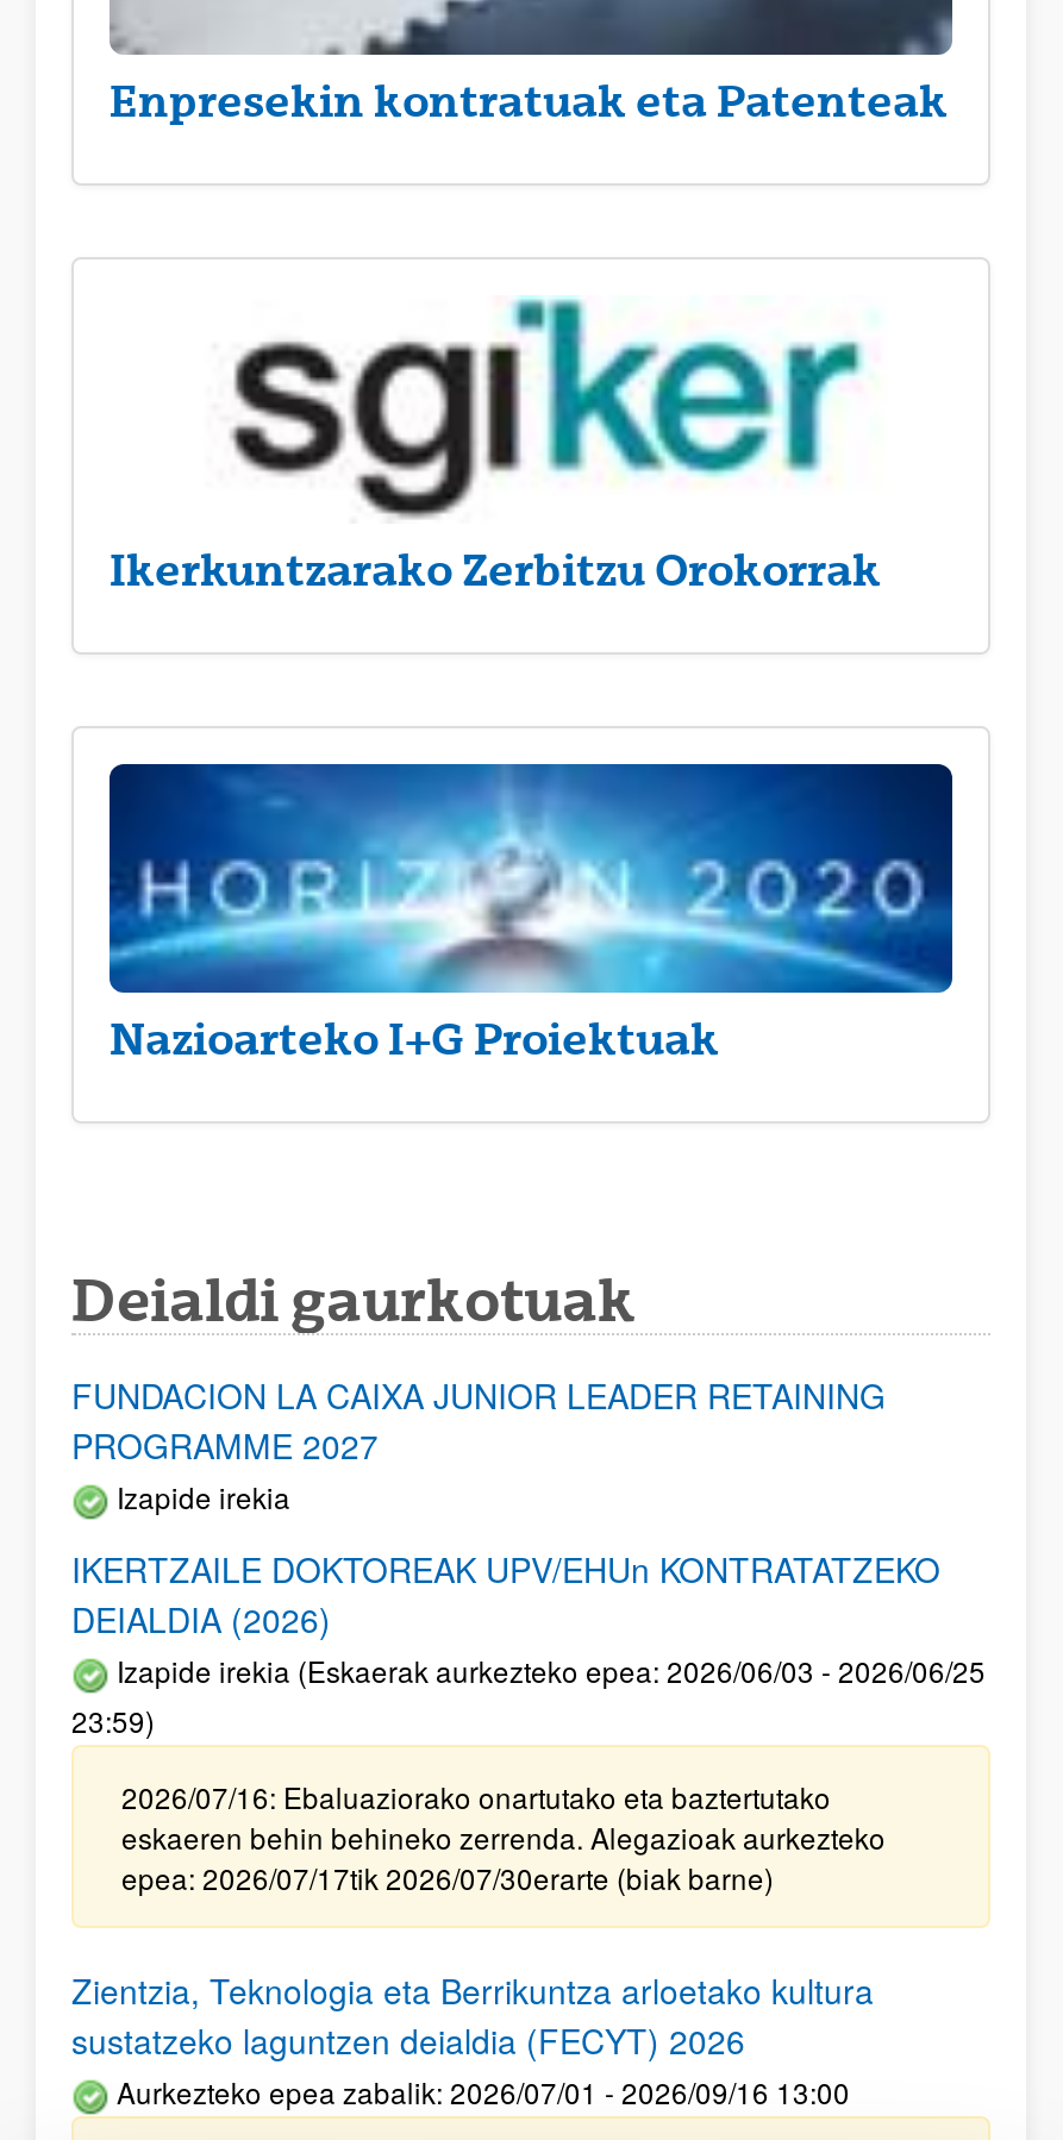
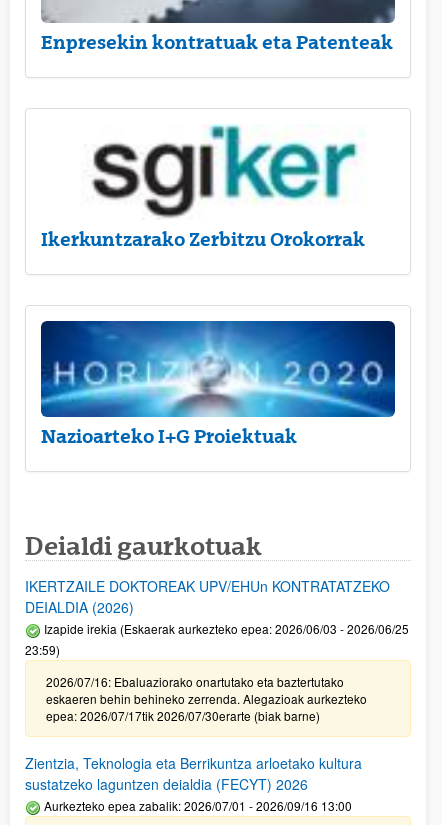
[71,1371,886,1516] FUNDACION LA CAIXA JUNIOR LEADER RETAINING | PROGRAMME 2027 | Izapide irekia -> none

